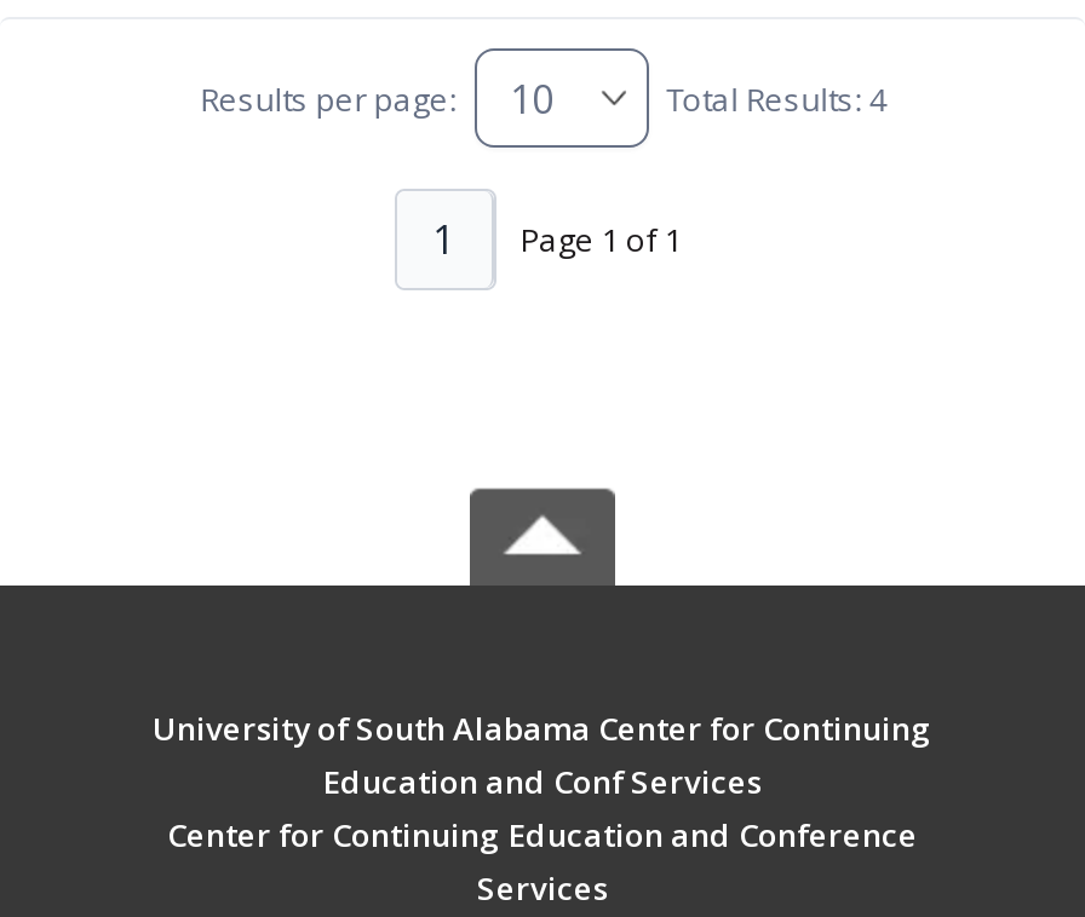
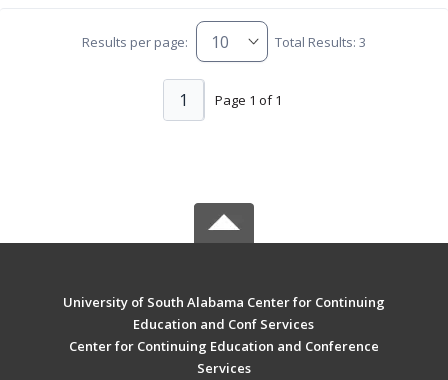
[665,77,886,120] Total Results: 4 -> [275,33,366,51] Total Results: 3

